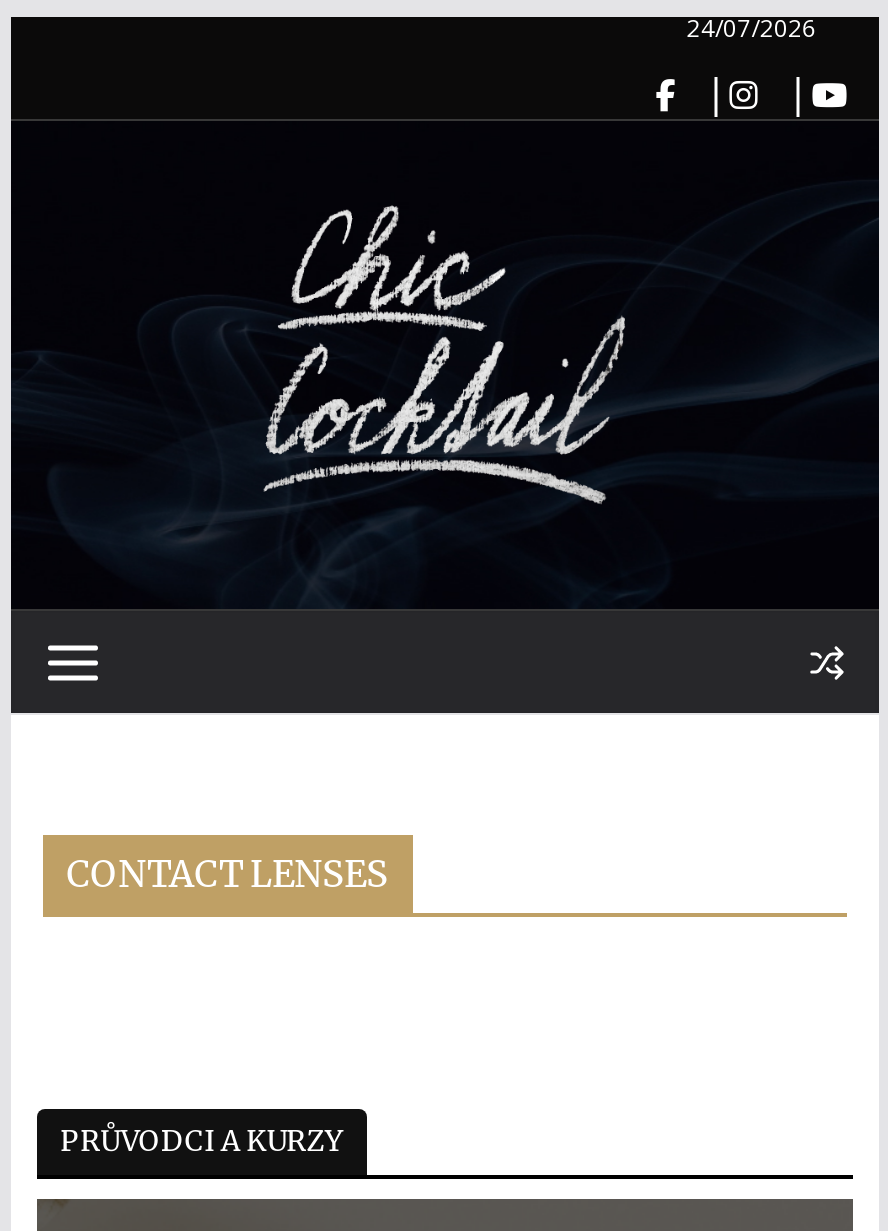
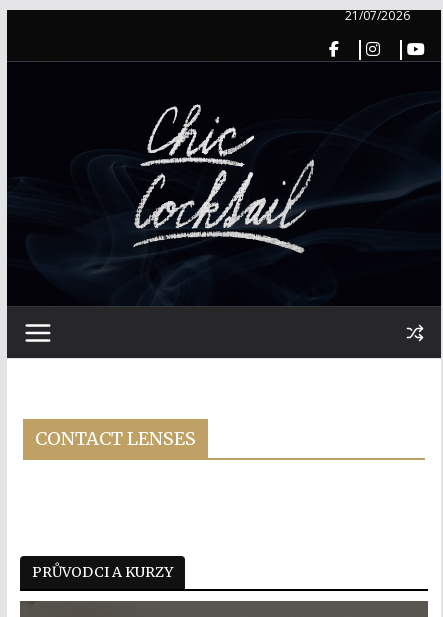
[687,10,817,44] 24/07/2026 -> [345,6,410,23] 21/07/2026

